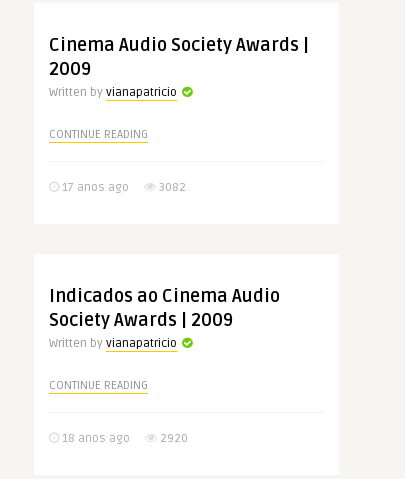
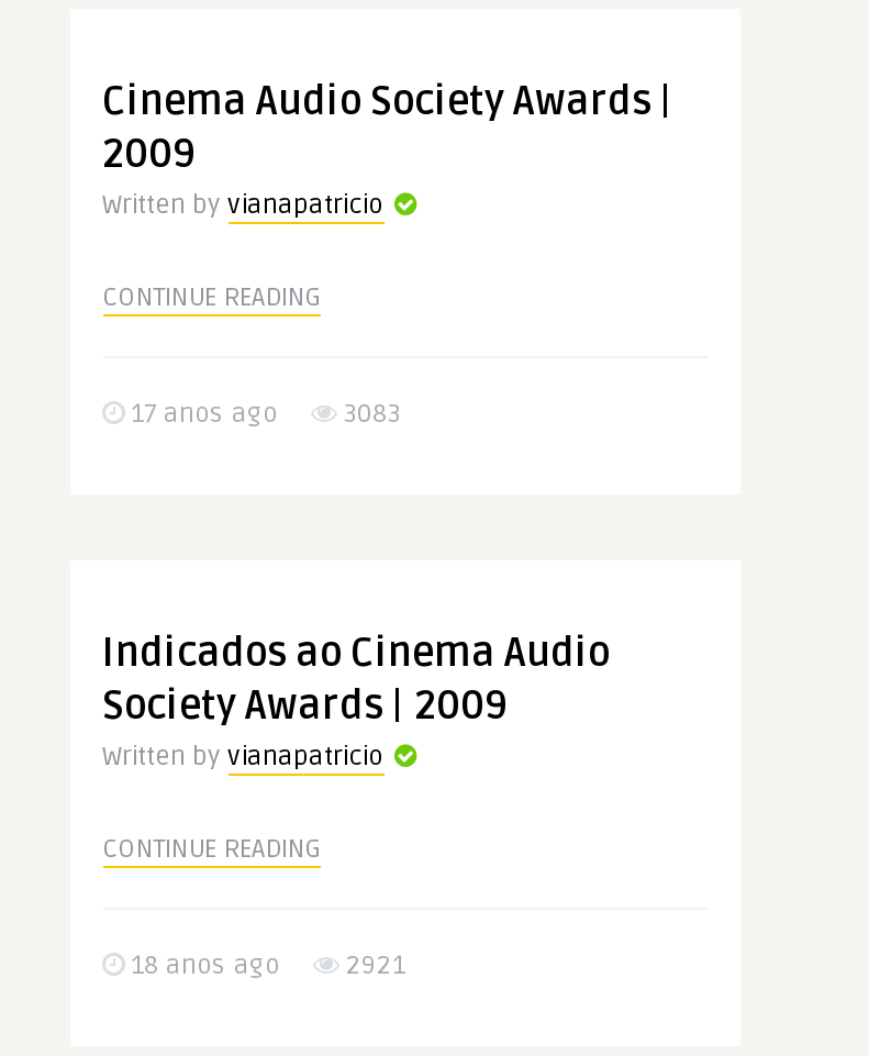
[58,180,185,195] 17 anos ago 3082 -> [124,398,401,431] 17 anos ago 3083
[58,431,187,446] 18 anos ago 2920 -> [124,949,405,982] 18 anos ago 2921

